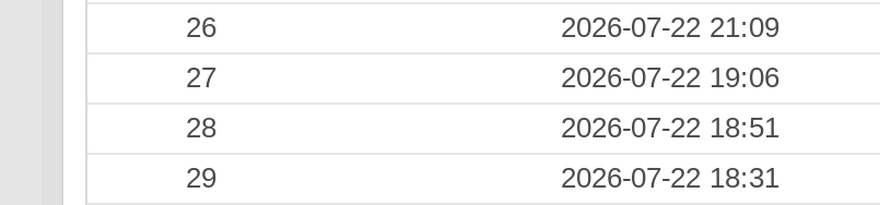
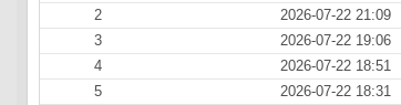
[186,11,216,44] 26 -> [94,7,101,23] 2
[186,61,216,94] 27 -> [94,32,101,49] 3
[186,111,216,144] 28 -> [94,57,101,74] 4
[186,161,216,194] 29 -> [94,83,101,99] 5

